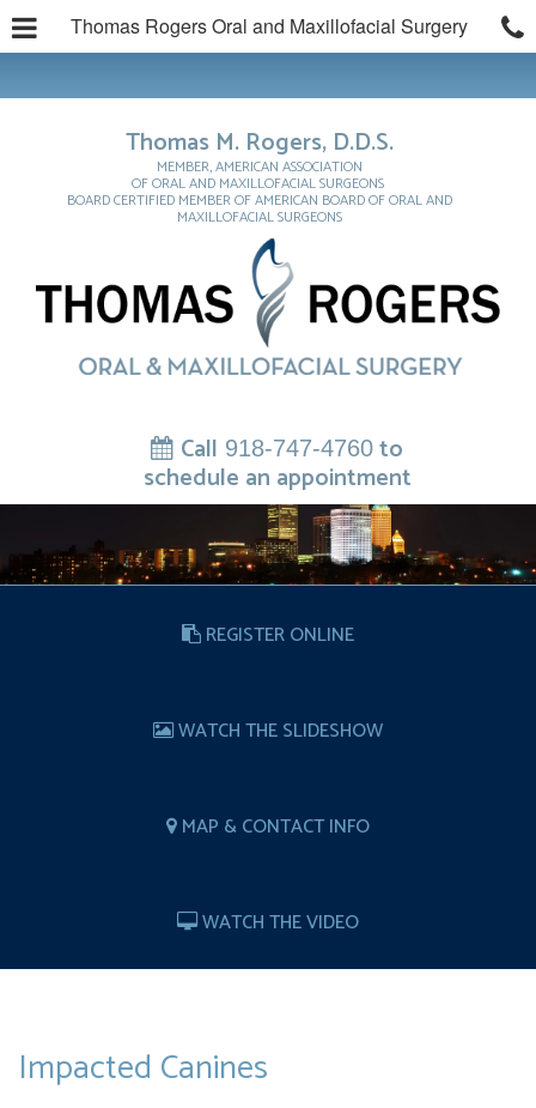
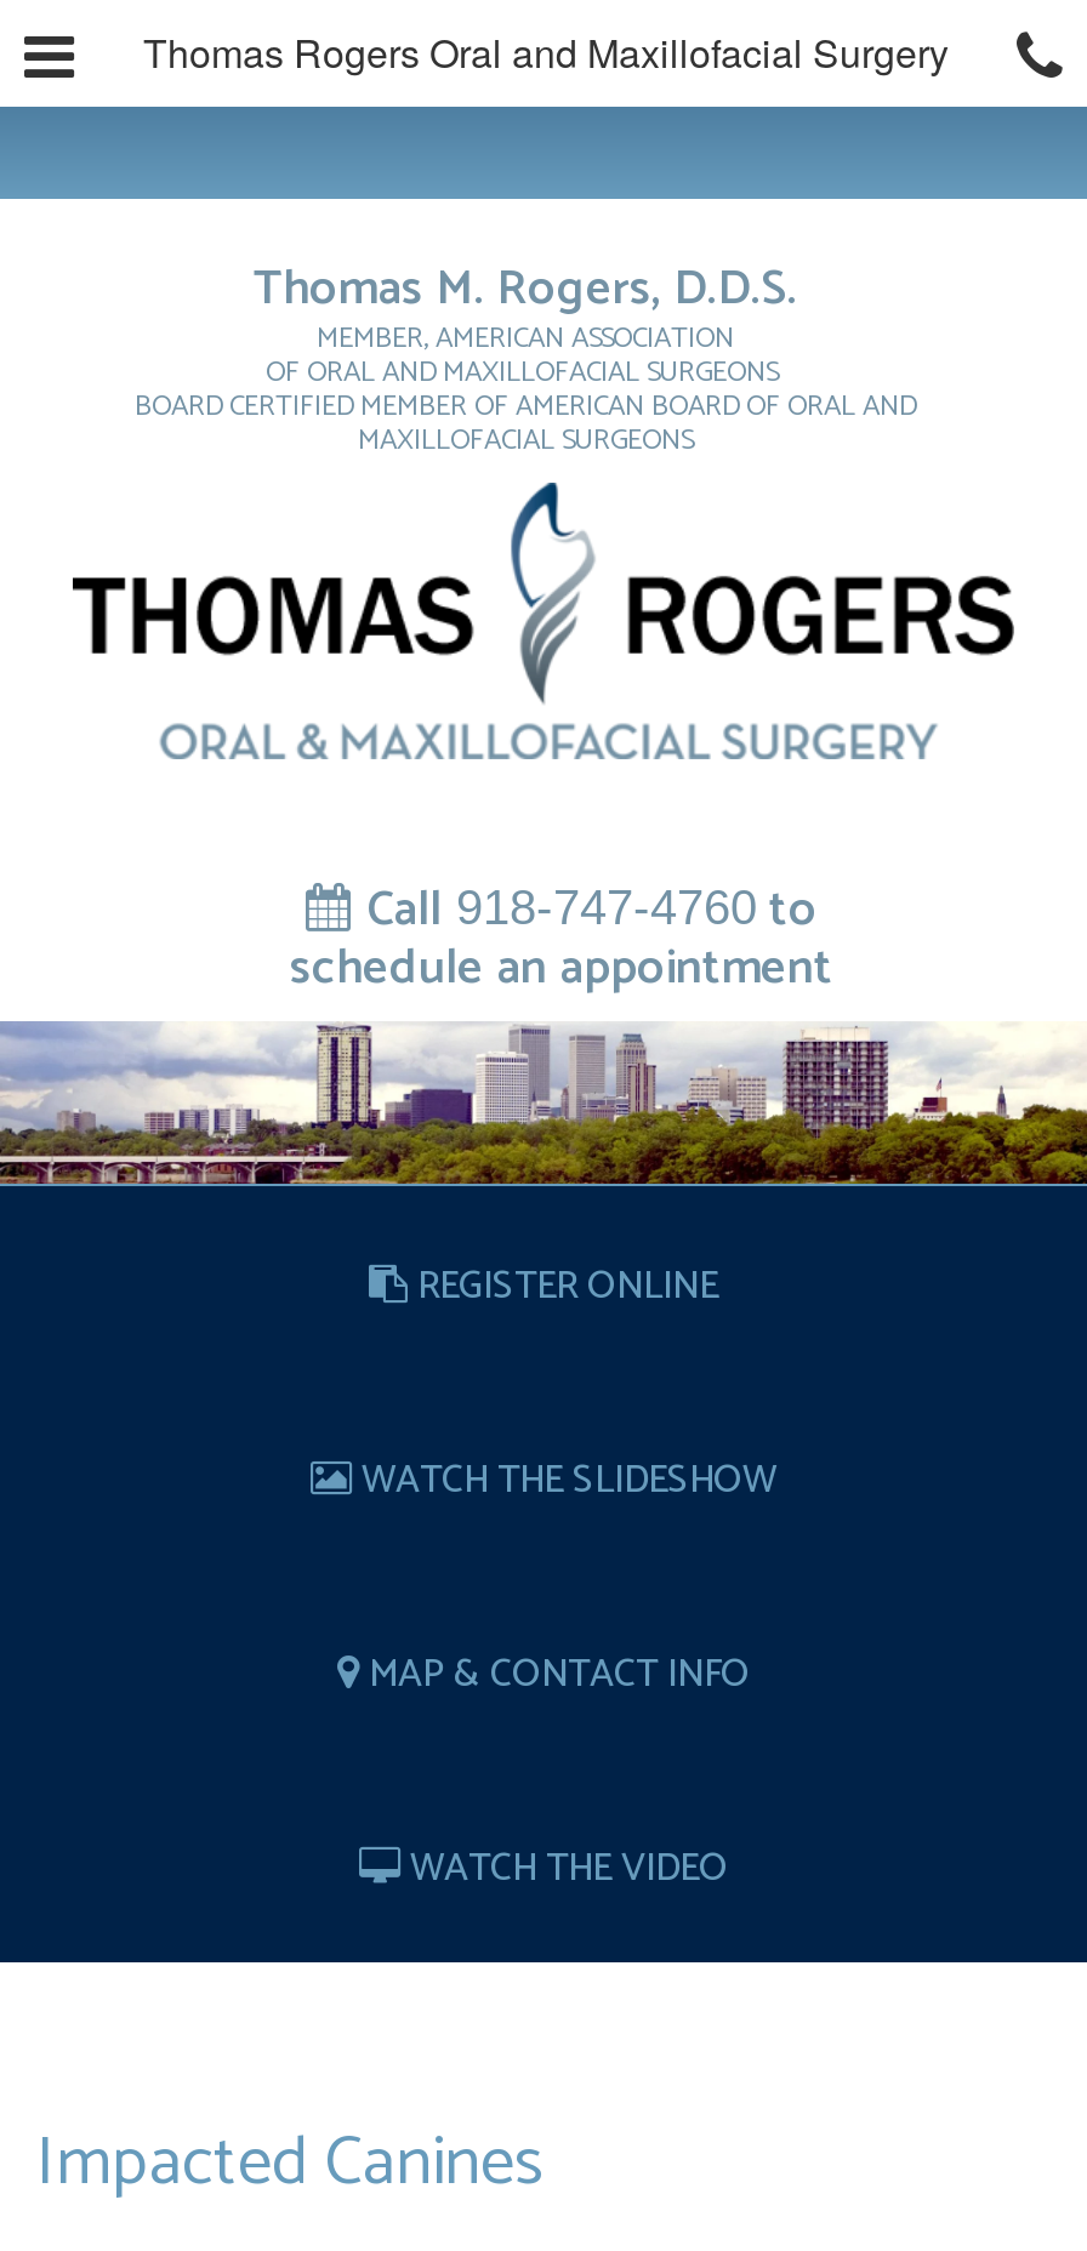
[4,503,532,586] [image] -> [7,1021,1080,1186] [image]

